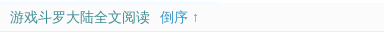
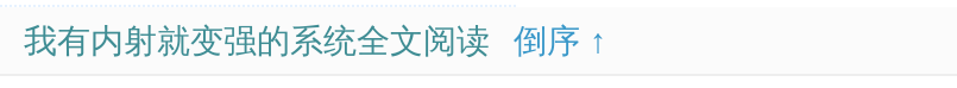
[10,9,150,25] 游戏斗罗大陆全文阅读 -> [24,23,490,61] 我有内射就变强的系统全文阅读

